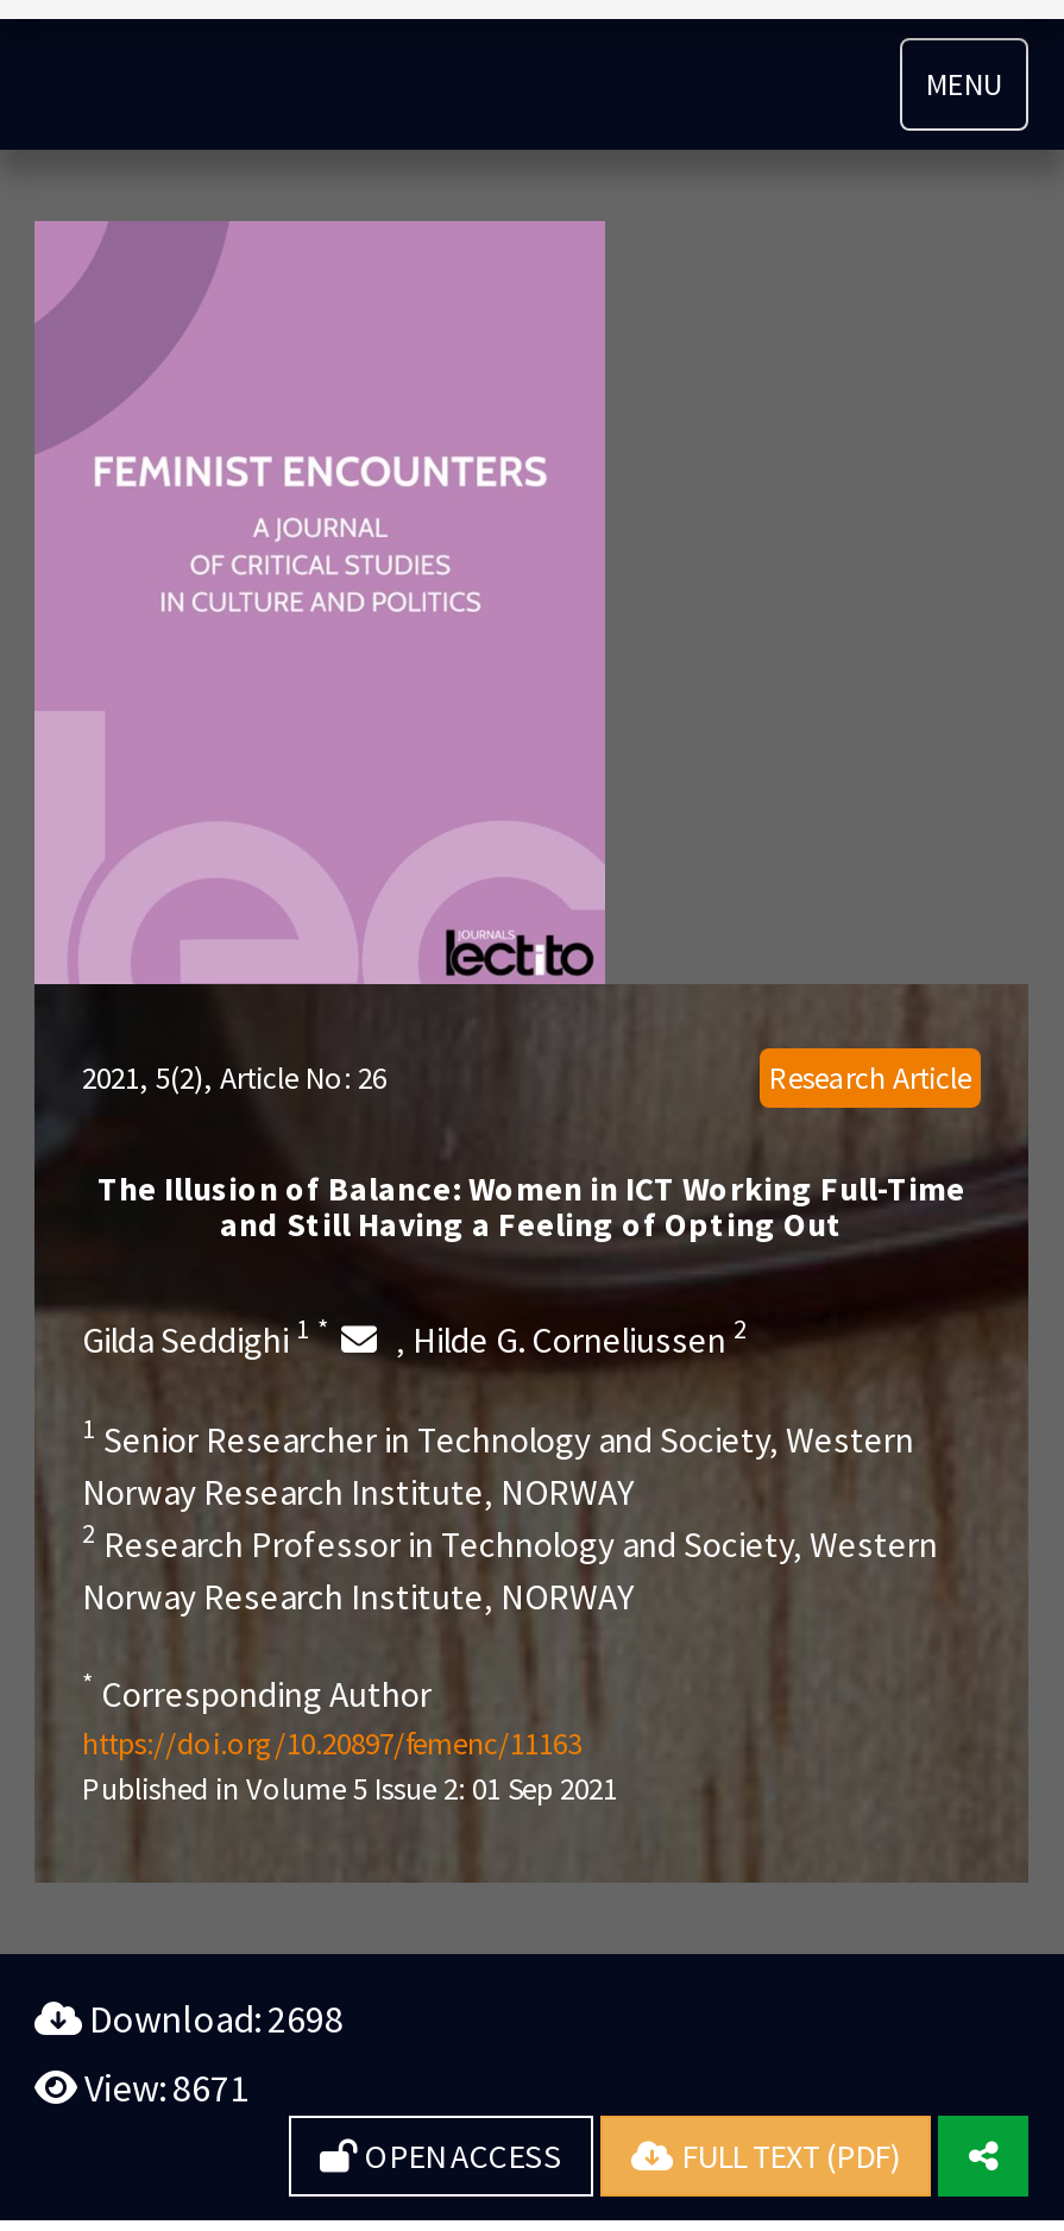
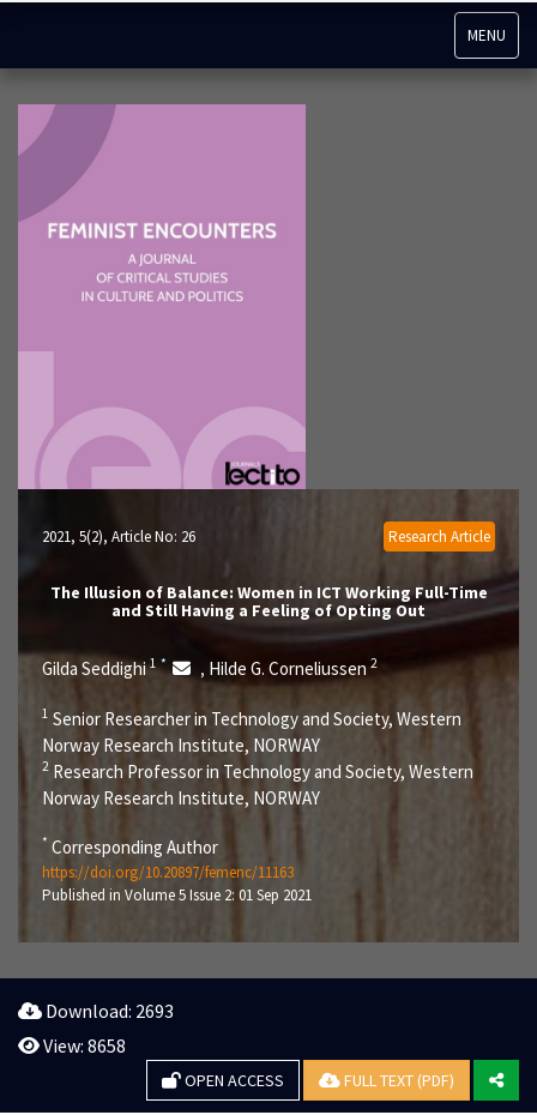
[82,1994,344,2041] Download: 2698 -> [42,998,174,1022] Download: 2693
[77,2062,248,2110] View: 8671 -> [40,1033,126,1057] View: 8658

